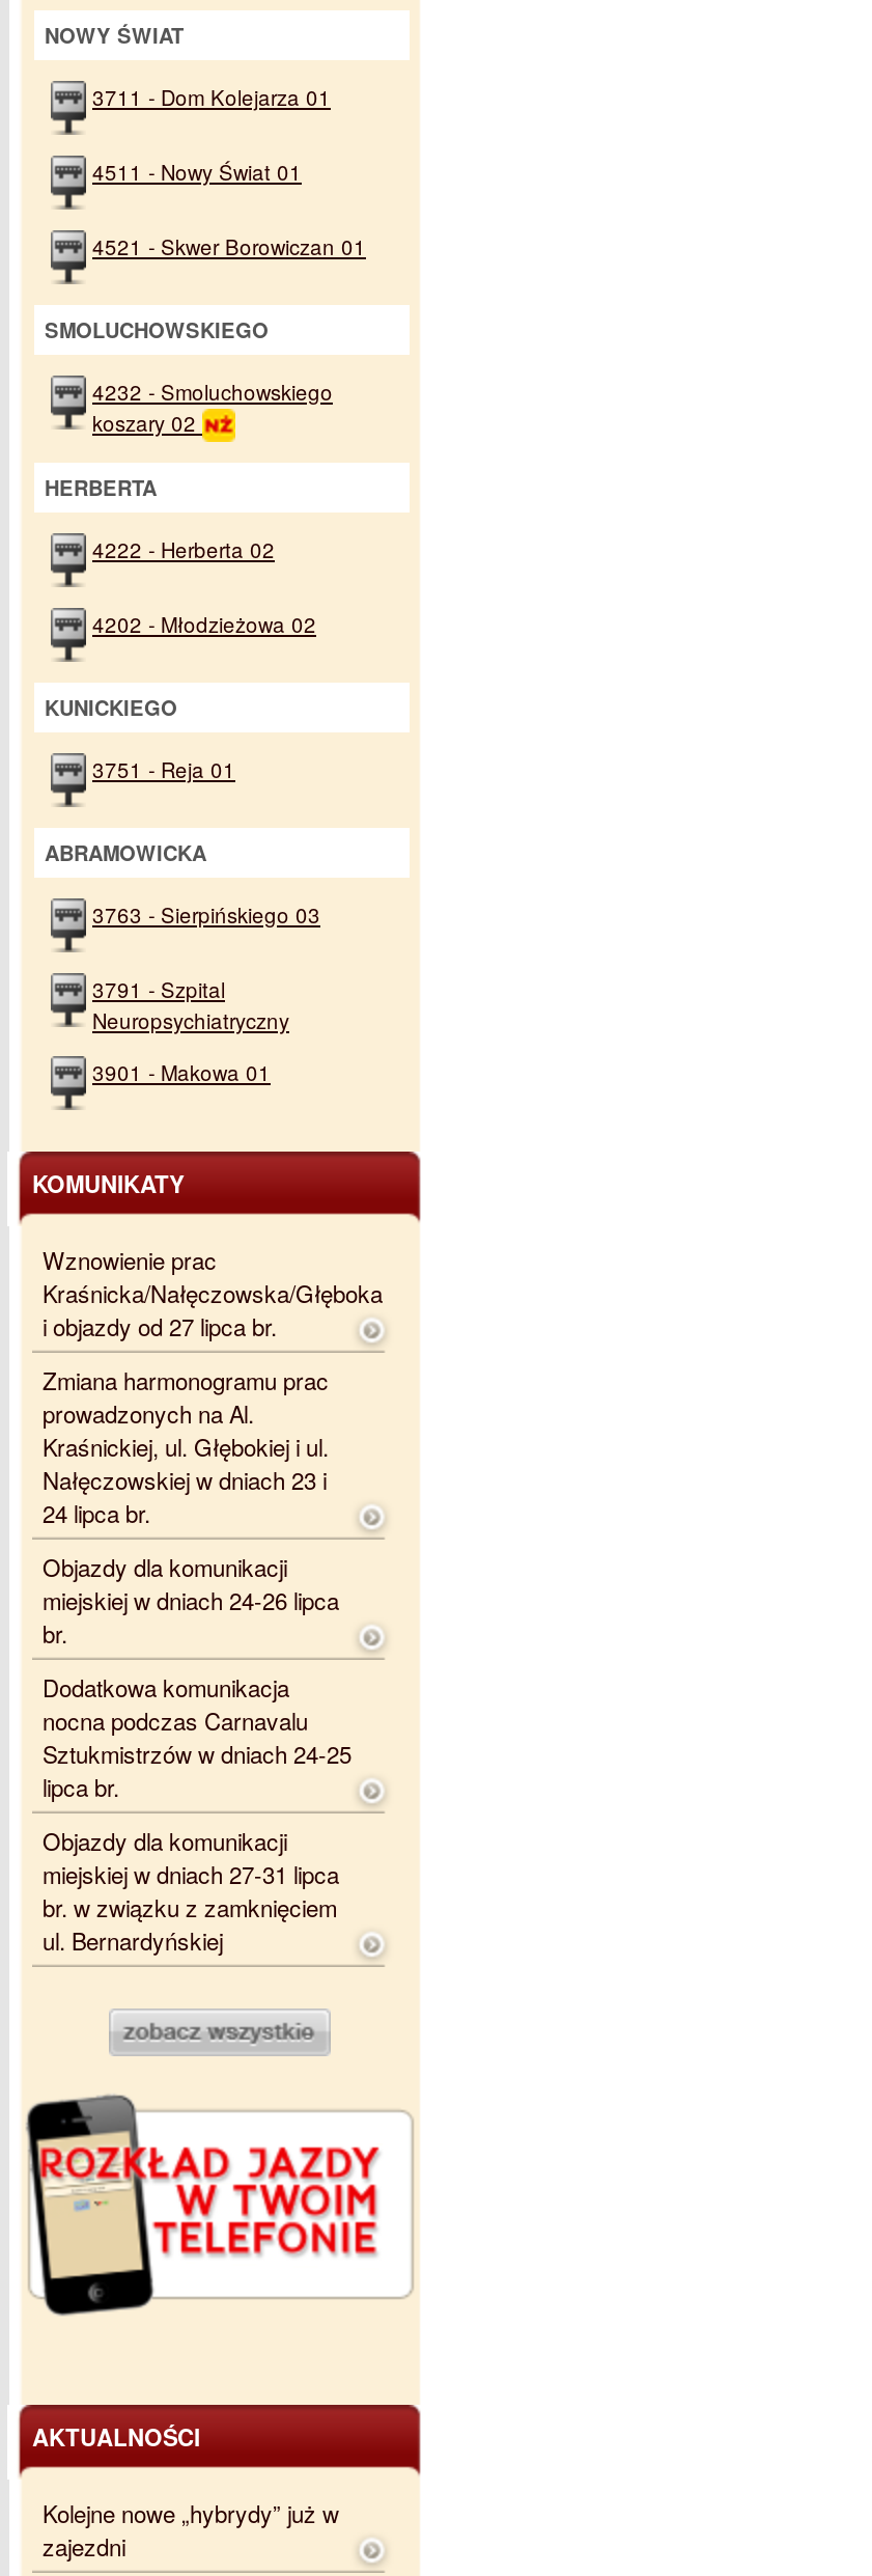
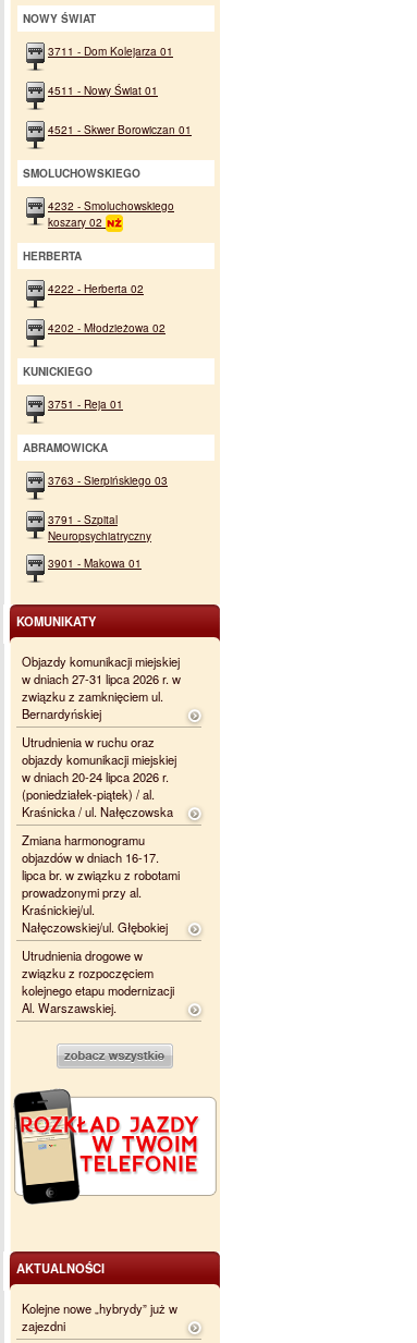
[43,1244,383,1957] Wznowienie prac | Kraśnicka/Nałęczowska/Głęboka | i objazdy od 27 lipca br. | Zmiana harmonogramu prac | prowadzonych na Al. | Kraśnickiej, ul. Głębokiej i ul. | Nałęczowskiej w dniach 23 i | 24 lipca br. | Objazdy dla komunikacji | miejskiej w dniach 24-26 lipca | br. | Dodatkowa komunikacja | nocna podczas Carnavalu | Sztukmistrzów w dniach 24-25 | lipca br. | Objazdy dla komunikacji | miejskiej w dniach 27-31 lipca | br. w związku z zamknięciem | ul. Bernardyńskiej -> [22,653,181,1017] Objazdy komunikacji miejskiej | w dniach 27-31 lipca 2026 r. w | związku z zamknięciem ul. | Bernardyńskiej | Utrudnienia w ruchu oraz | objazdy komunikacji miejskiej | w dniach 20-24 lipca 2026 r. | (poniedziałek-piątek) / al. | Kraśnicka / ul. Nałęczowska | Zmiana harmonogramu | objazdów w dniach 16-17. | lipca br. w związku z robotami | prowadzonymi przy al. | Kraśnickiej/ul. | Nałęczowskiej/ul. Głębokiej | Utrudnienia drogowe w | związku z rozpoczęciem | kolejnego etapu modernizacji | Al. Warszawskiej.

